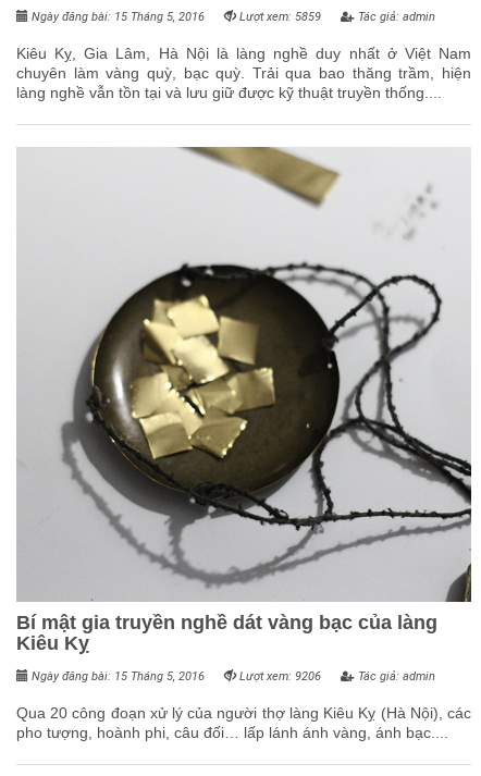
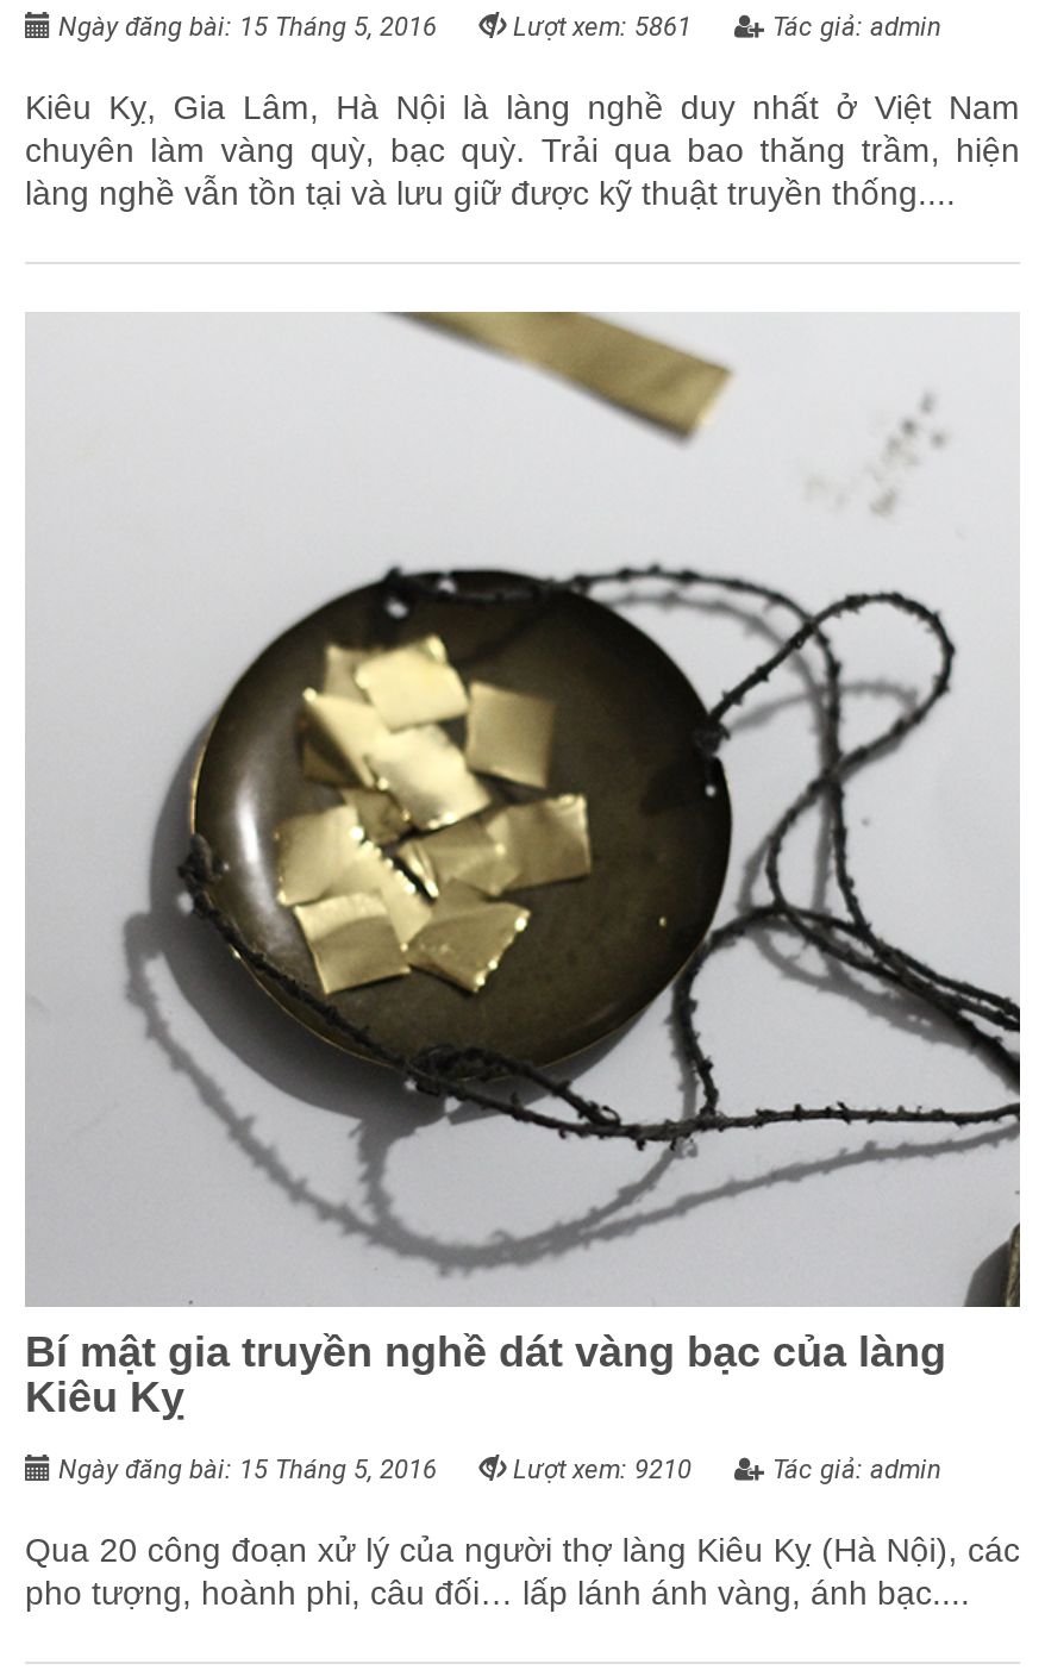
[28,10,324,24] Ngày đăng bài: 15 Tháng 5, 2016 Lượt xem: 5859 -> [51,12,699,43] Ngày đăng bài: 15 Tháng 5, 2016 Lượt xem: 5861
[28,669,324,683] Ngày đăng bài: 15 Tháng 5, 2016 Lượt xem: 9206 -> [51,1455,699,1486] Ngày đăng bài: 15 Tháng 5, 2016 Lượt xem: 9210

